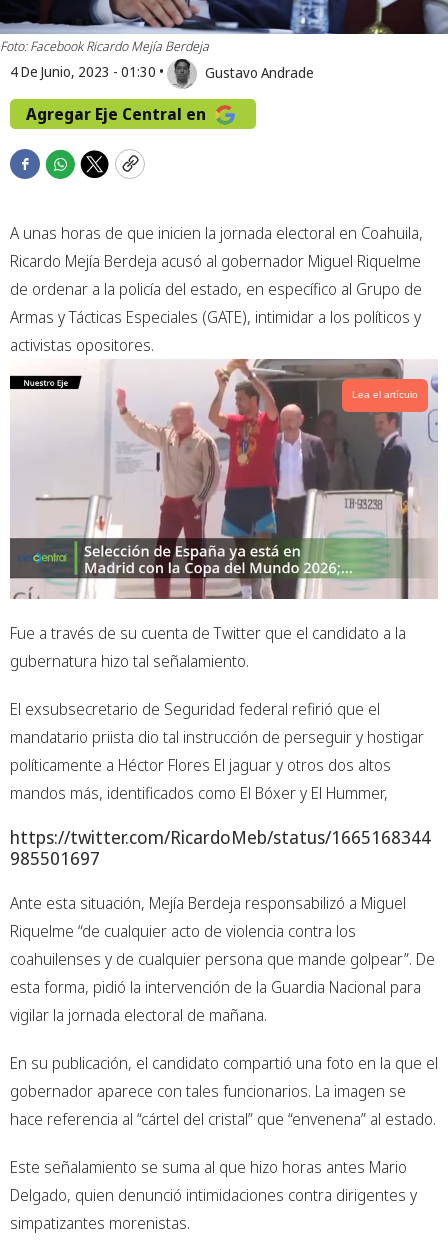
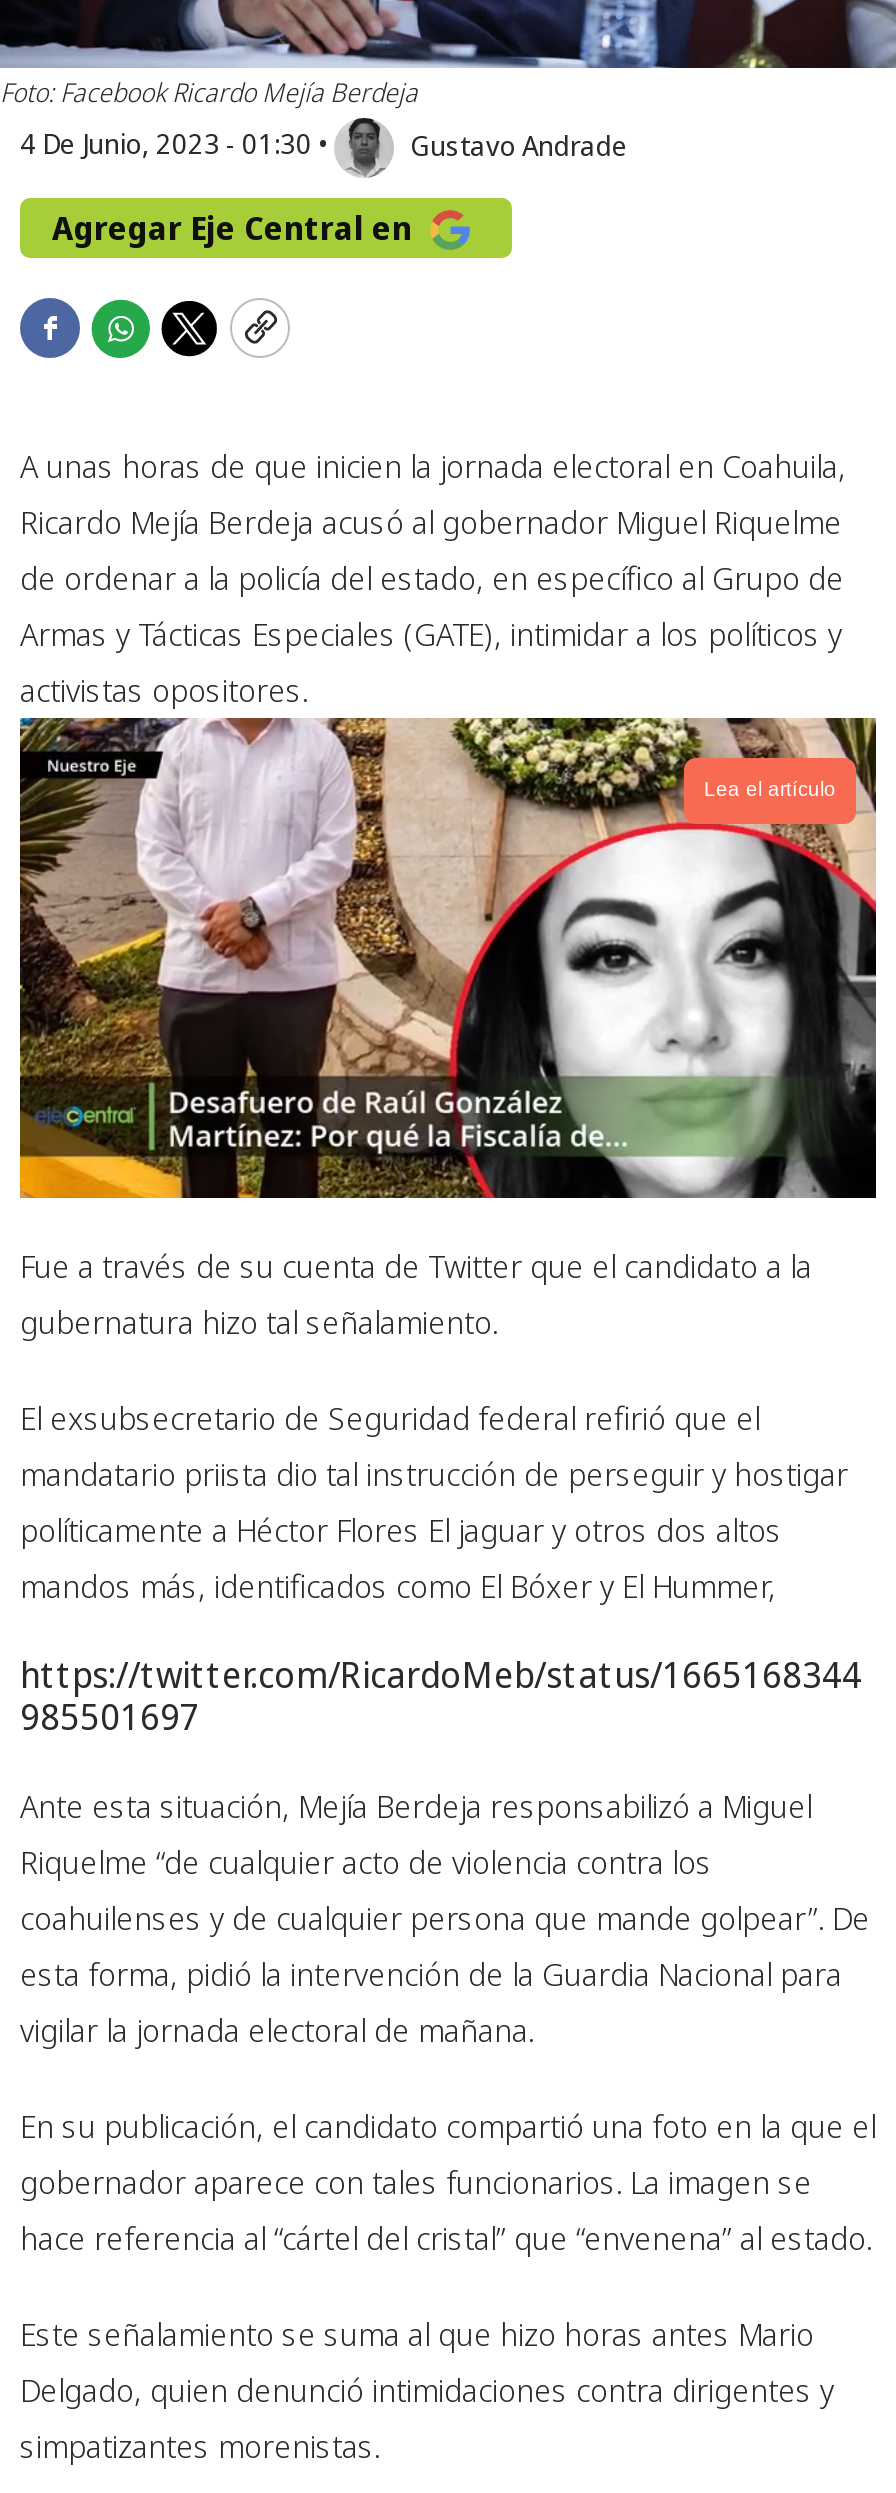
[9,358,439,600] [image] -> [18,716,878,1200] [image]

